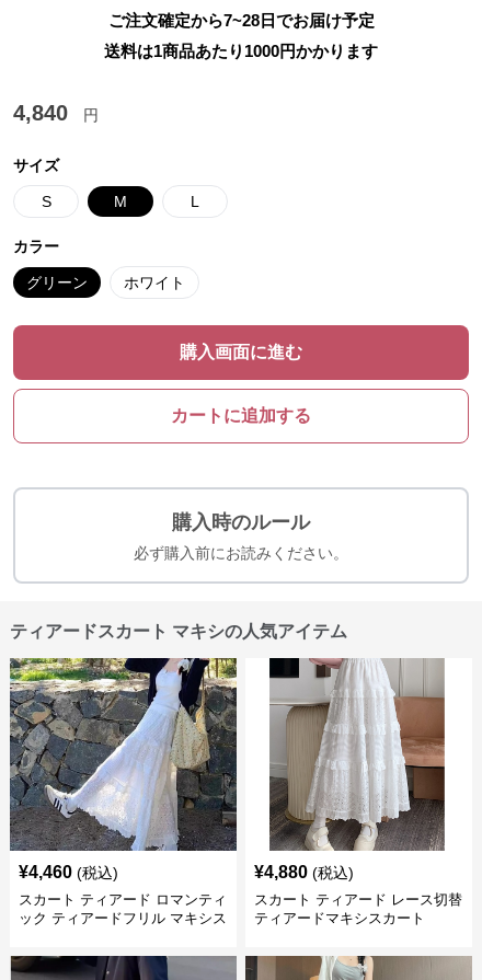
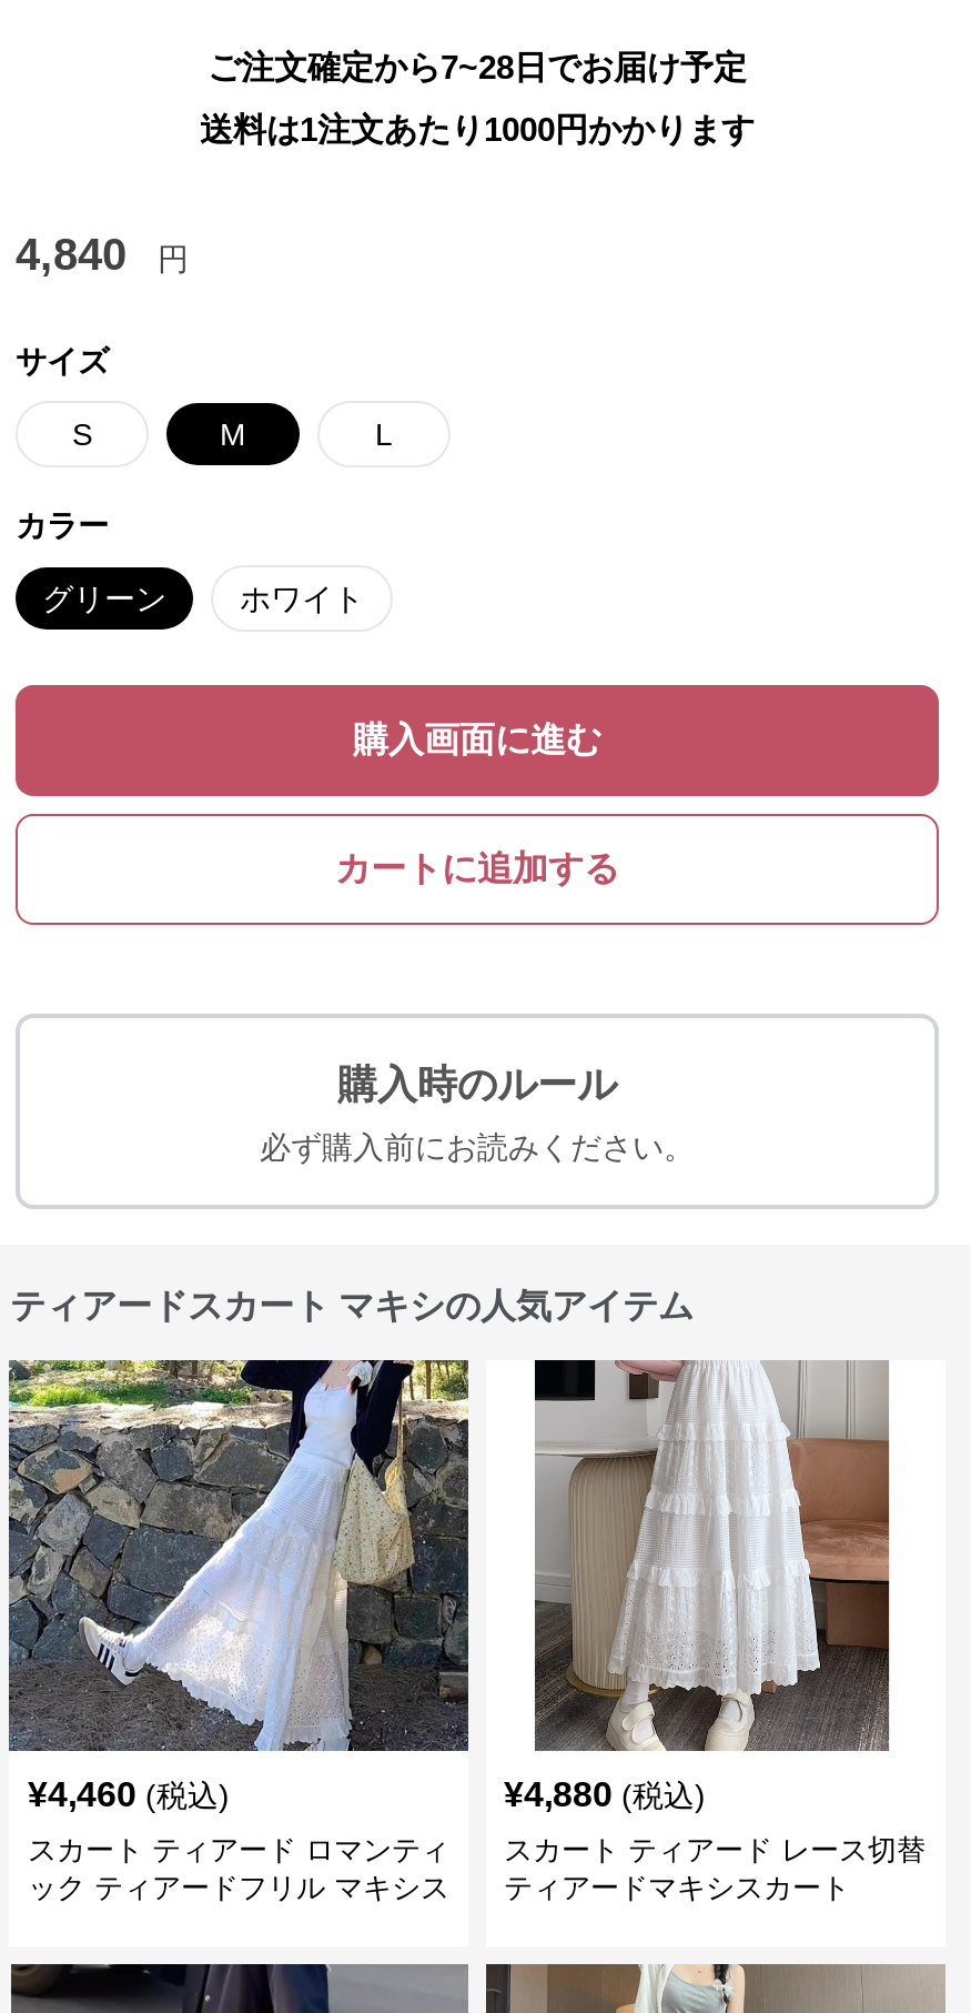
[104,42,378,60] 送料は1商品あたり1000円かかります -> [200,110,755,148] 送料は1注文あたり1000円かかります

